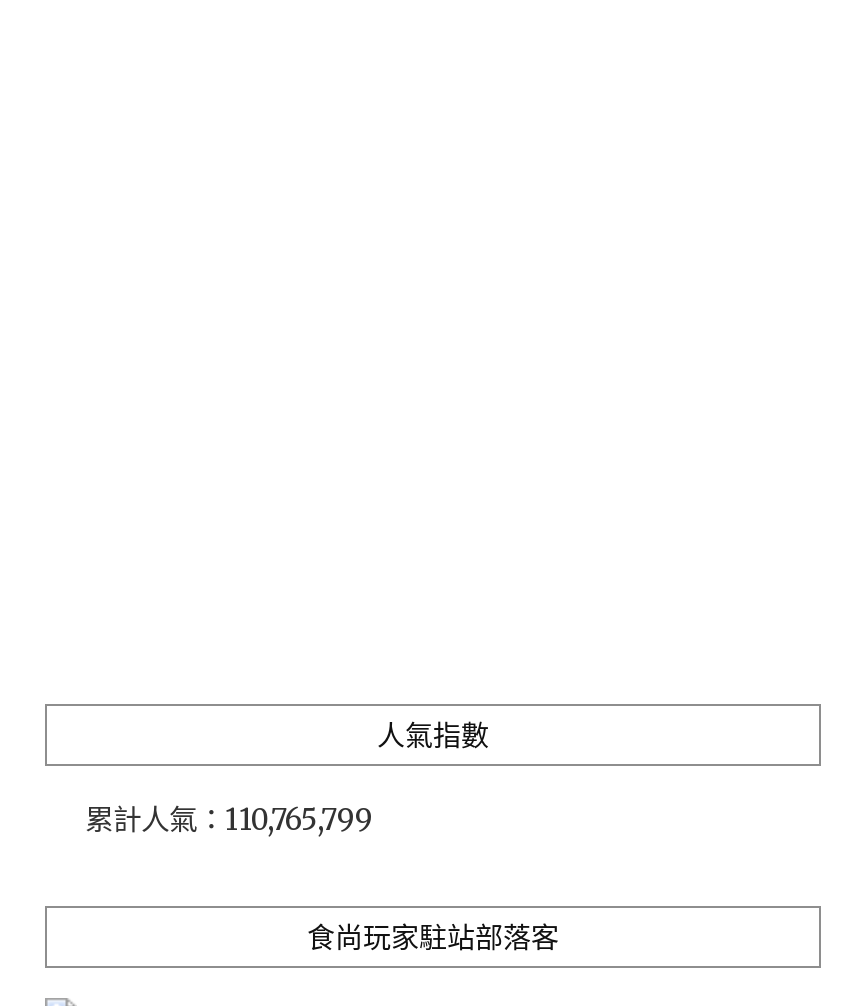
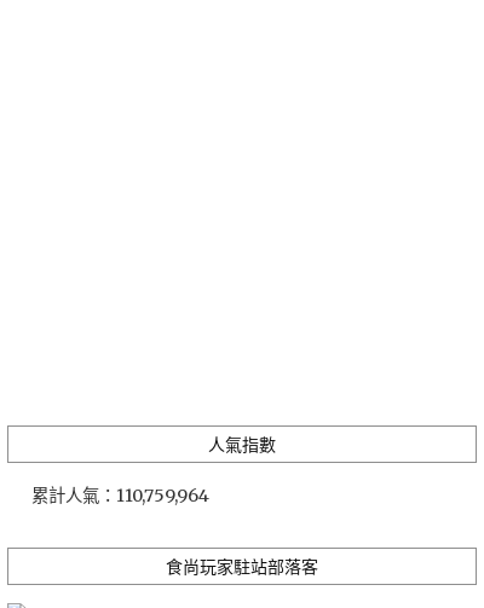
[85,802,373,838] 累計人氣：110,765,799 -> [31,485,209,506] 累計人氣：110,759,964

